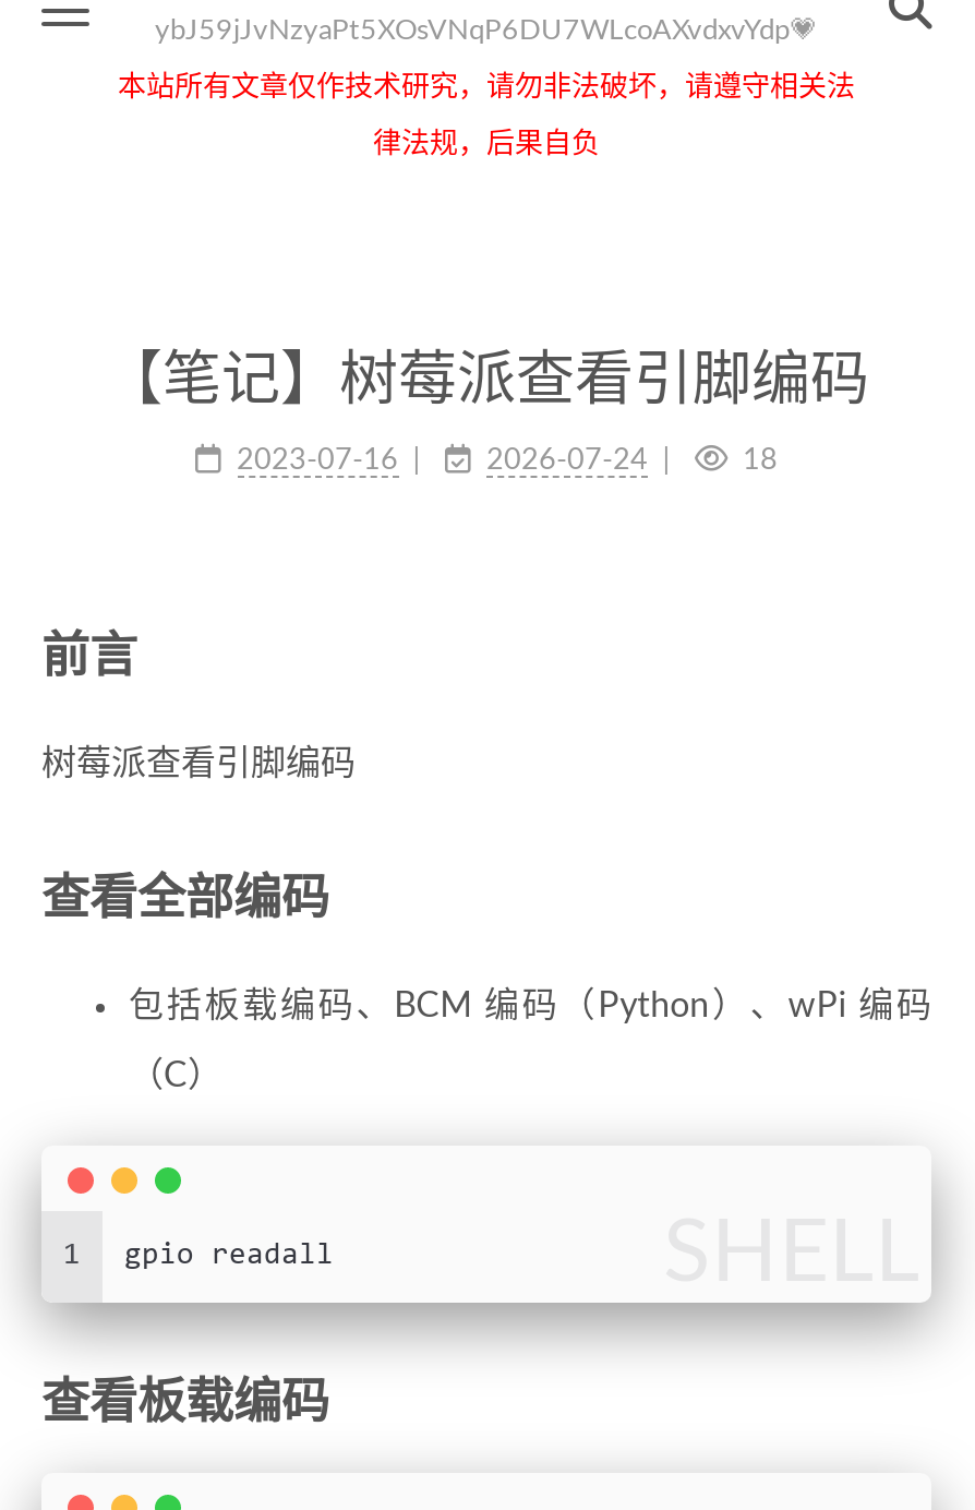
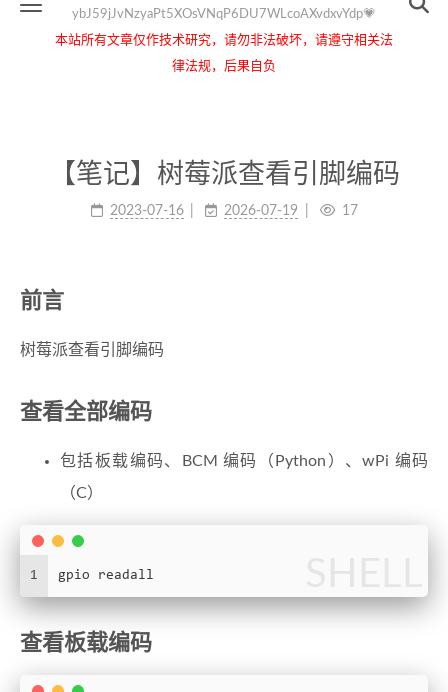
[486,445,648,476] 2026-07-24 -> [224,204,298,218] 2026-07-19
[743,445,778,476] 18 -> [341,204,357,218] 17

